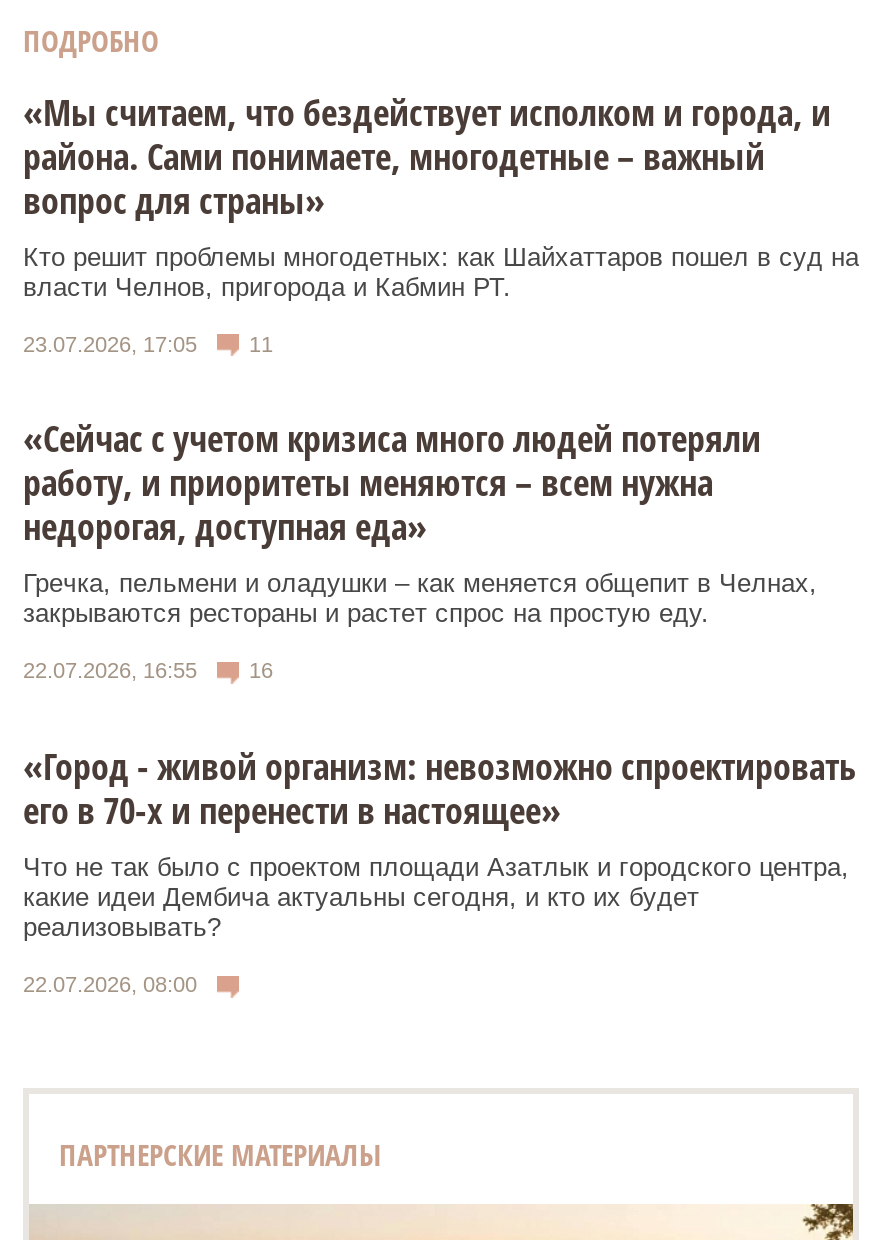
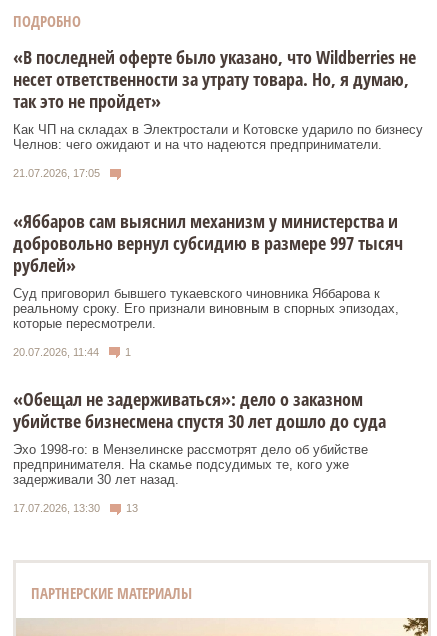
[23,88,859,302] «Мы считаем, что бездействует исполком и города, и | района. Сами понимаете, многодетные – важный | вопрос для страны» | Кто решит проблемы многодетных: как Шайхаттаров пошел в суд на | власти Челнов, пригорода и Кабмин РТ. -> [13,45,423,152] «В последней оферте было указано, что Wildberries не | несет ответственности за утрату товара. Но, я думаю, | так это не пройдет» | Как ЧП на складах в Электростали и Котовске ударило по бизнесу | Челнов: чего ожидают и на что надеются предприниматели.
[23,332,273,356] 23.07.2026, 17:05 | 11 -> [13,167,100,179] 21.07.2026, 17:05
[23,415,817,629] «Сейчас с учетом кризиса много людей потеряли | работу, и приоритеты меняются – всем нужна | недорогая, доступная еда» | Гречка, пельмени и оладушки – как меняется общепит в Челнах, | закрываются рестораны и растет спрос на простую еду. -> [13,209,403,331] «Яббаров сам выяснил механизм у министерства и | добровольно вернул субсидию в размере 997 тысяч | рублей» | Суд приговорил бывшего тукаевского чиновника Яббарова к | реальному сроку. Его признали виновным в спорных эпизодах, | которые пересмотрели.
[23,659,273,683] 22.07.2026, 16:55 | 16 -> [13,346,131,358] 20.07.2026, 11:44 | 1
[23,742,857,942] «Город - живой организм: невозможно спроектировать | его в 70-х и перенести в настоящее» | Что не так было с проектом площади Азатлык и городского центра, | какие идеи Дембича актуальны сегодня, и кто их будет | реализовывать? -> [13,387,386,487] «Обещал не задерживаться»: дело о заказном | убийстве бизнесмена спустя 30 лет дошло до суда | Эхо 1998-го: в Мензелинске рассмотрят дело об убийстве | предпринимателя. На скамье подсудимых те, кого уже | задерживали 30 лет назад.
[23,972,197,996] 22.07.2026, 08:00 -> [13,502,138,514] 17.07.2026, 13:30 | 13

